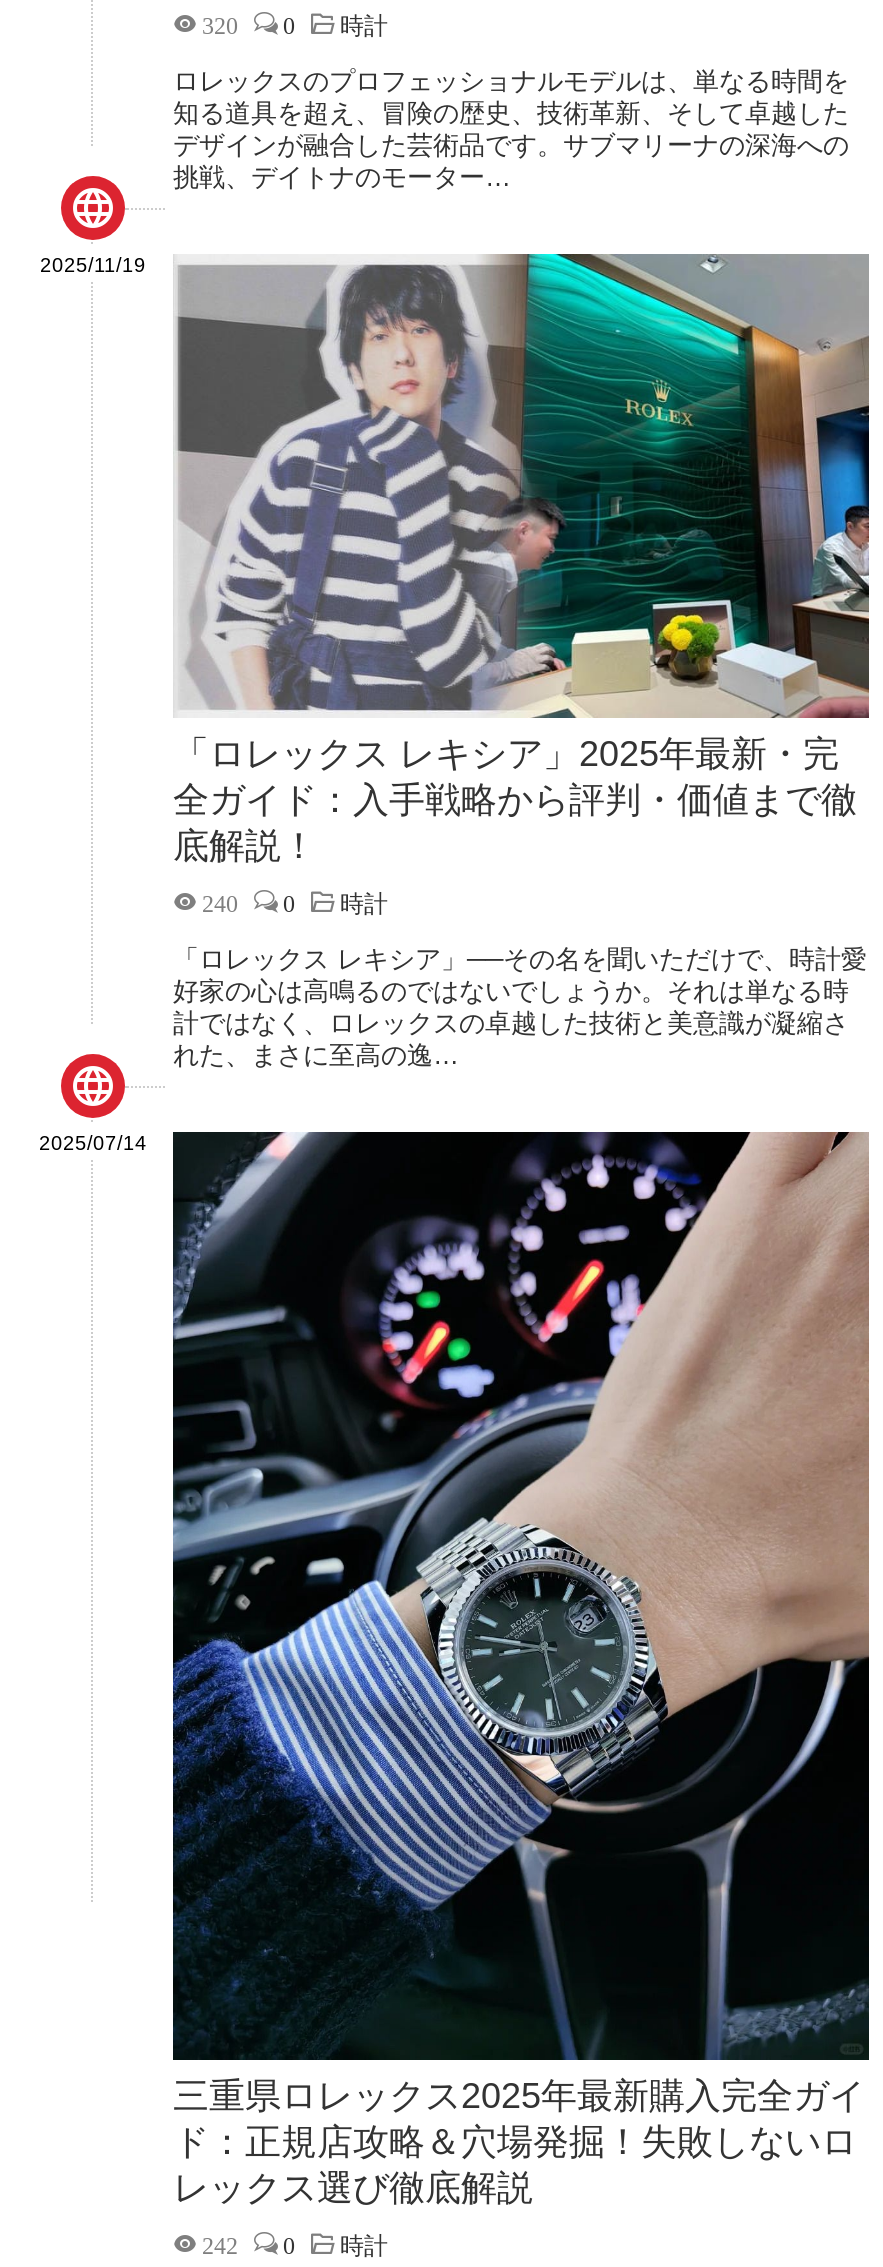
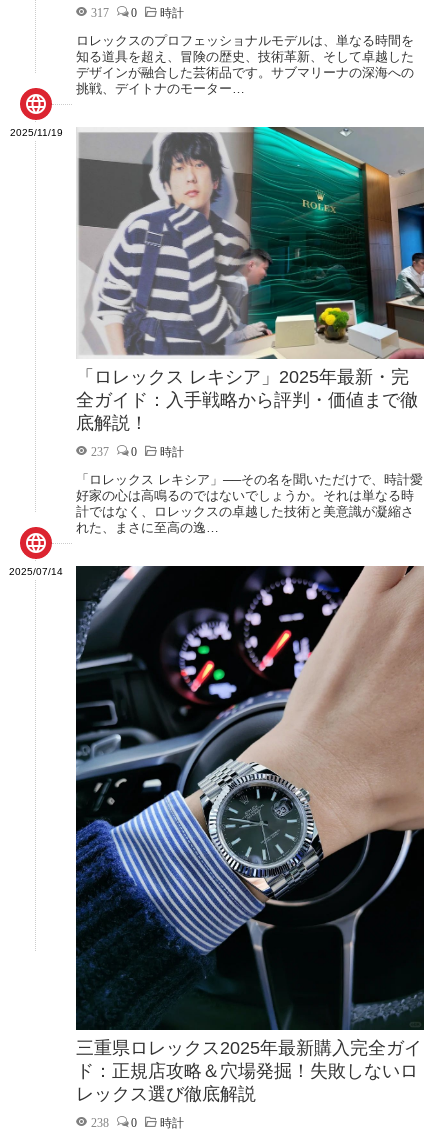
[202,12,388,36] 320 0 時計 -> [90,6,183,18] 317 0 時計
[202,890,388,914] 240 0 時計 -> [90,445,183,457] 237 0 時計
[202,2232,388,2256] 242 0 時計 -> [90,1116,183,1128] 238 0 時計

